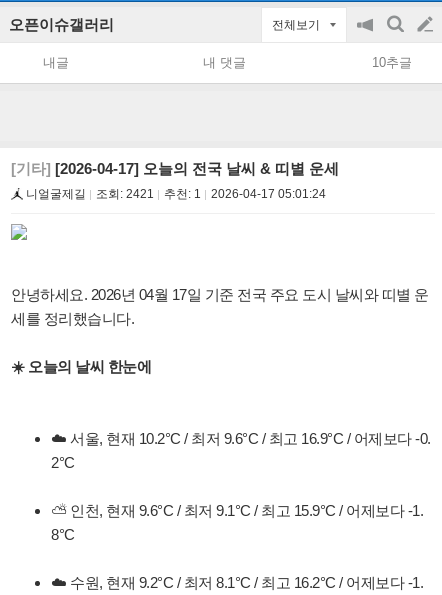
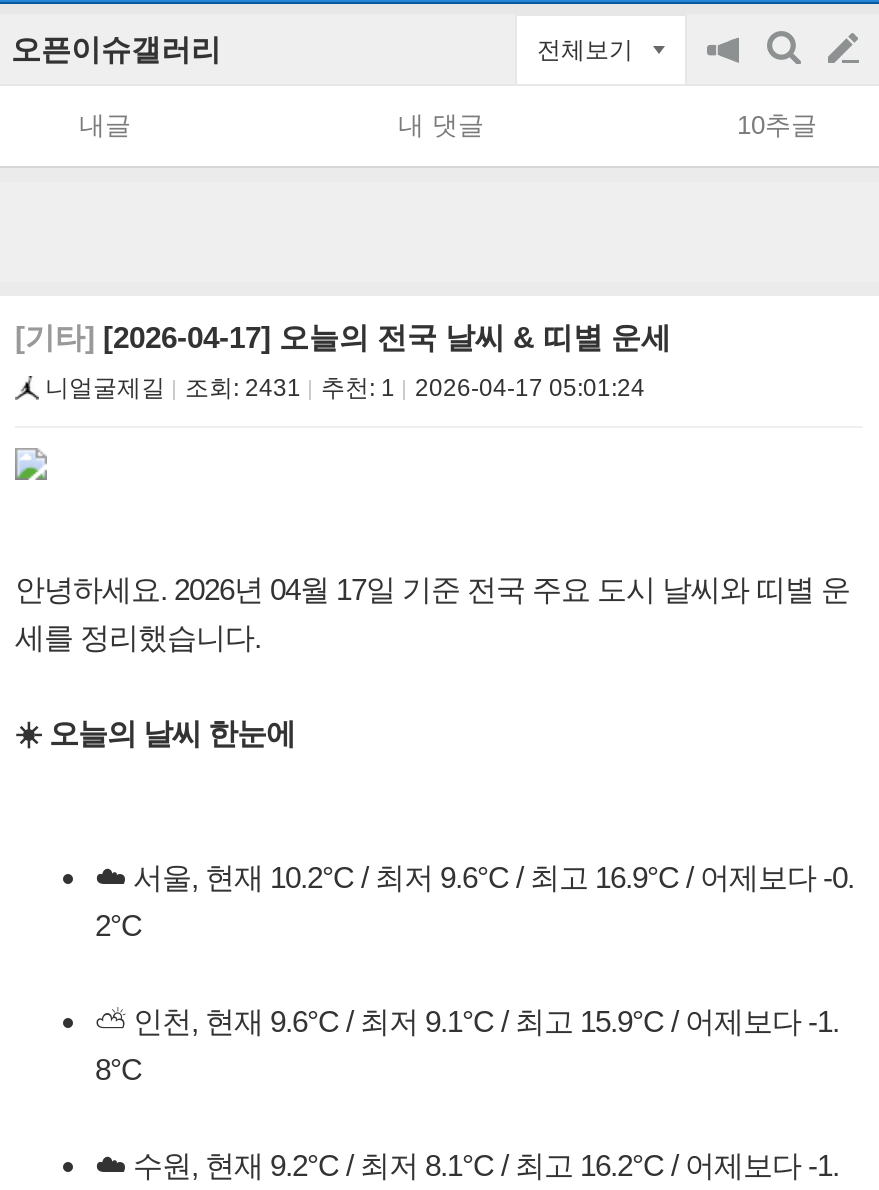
[26,187,326,201] 니얼굴제길 조회: 2421 추천: 1 2026-04-17 05:01:24 -> [45,374,645,402] 니얼굴제길 조회: 2431 추천: 1 2026-04-17 05:01:24

